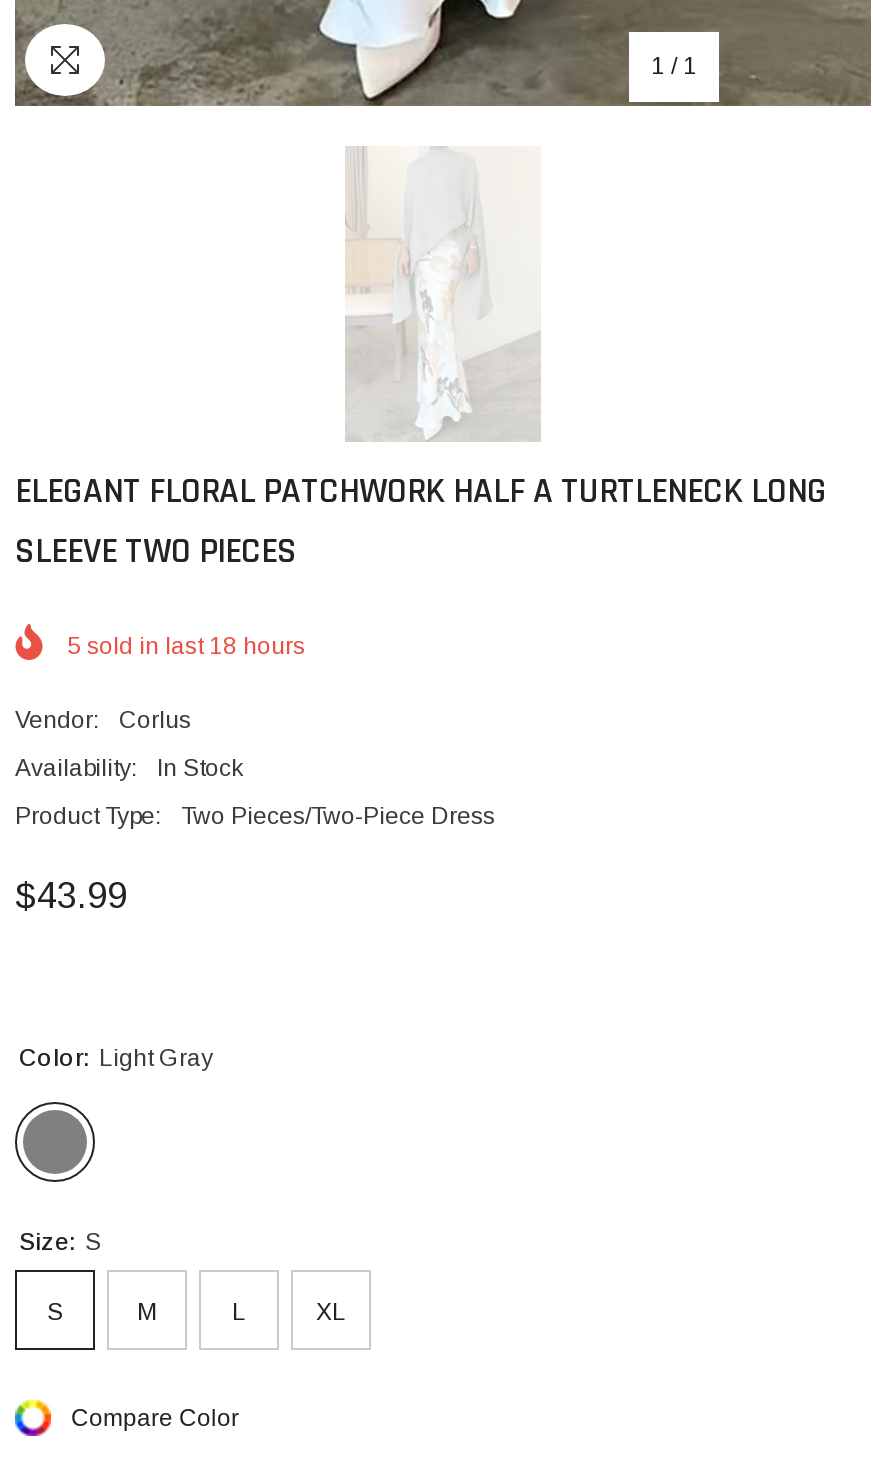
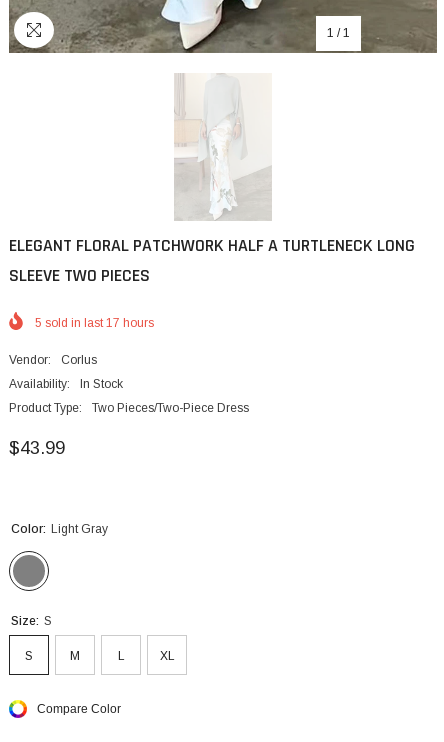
[67,632,305,660] 5 sold in last 18 hours -> [35,316,154,330] 5 sold in last 17 hours

